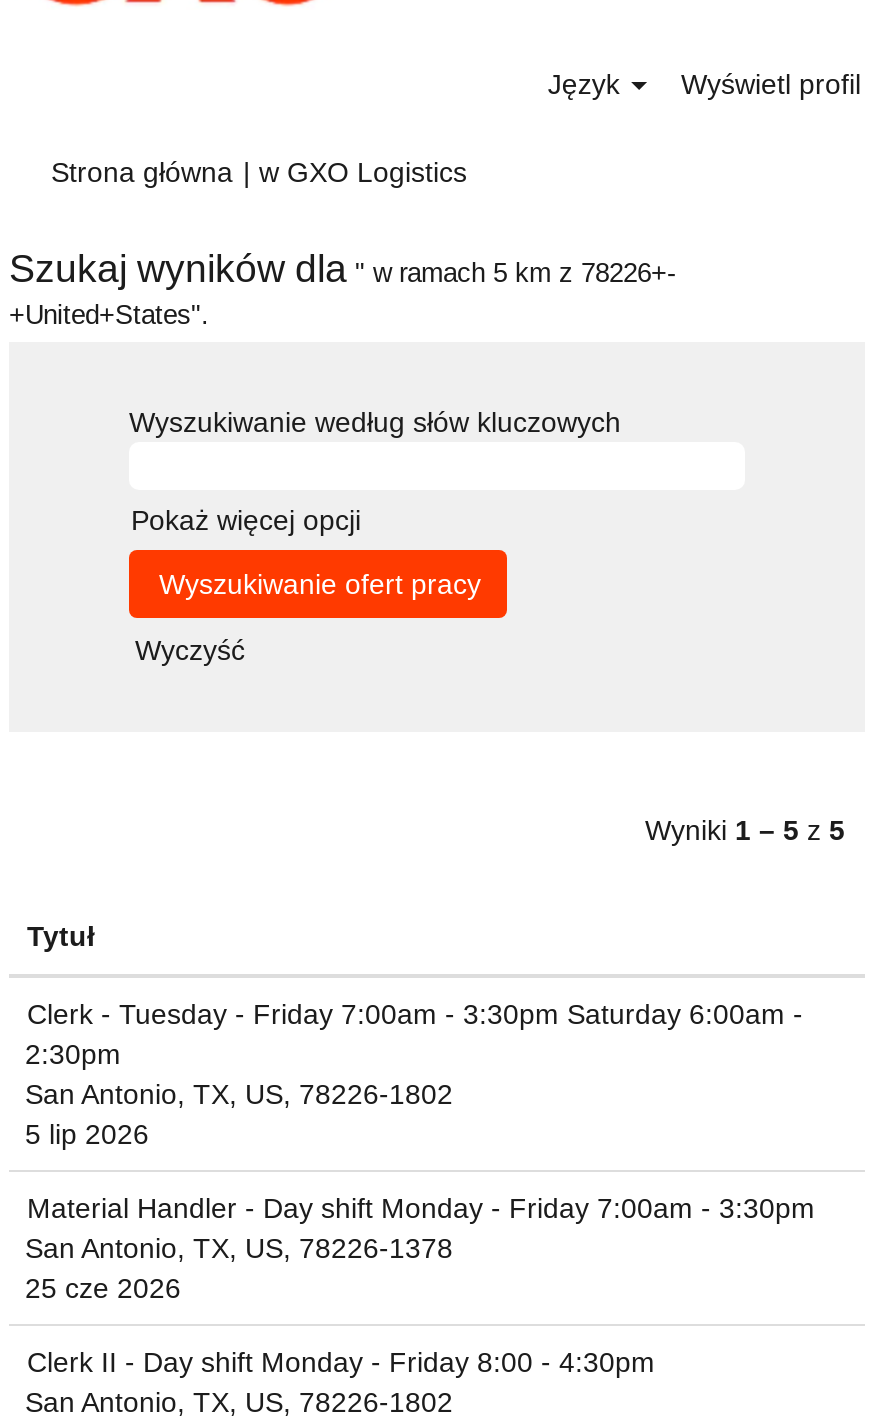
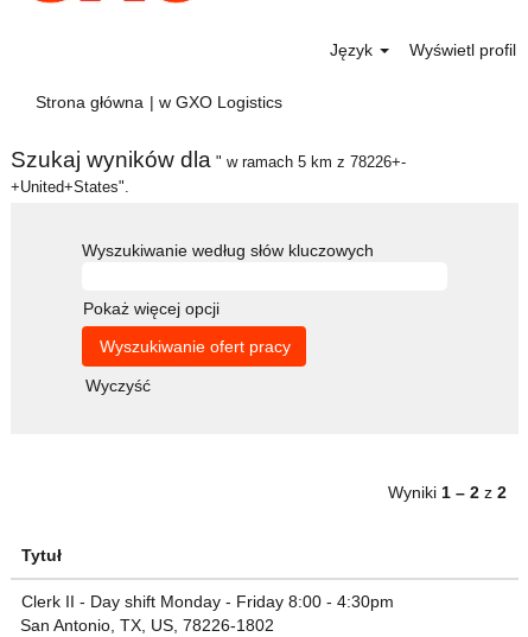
[645,814,845,846] Wyniki 1 – 5 z 5 -> [388,483,507,502] Wyniki 1 – 2 z 2
[25,998,815,1304] Clerk - Tuesday - Friday 7:00am - 3:30pm Saturday 6:00am - | 2:30pm | San Antonio, TX, US, 78226-1802 | 5 lip 2026 | Material Handler - Day shift Monday - Friday 7:00am - 3:30pm | San Antonio, TX, US, 78226-1378 | 25 cze 2026 -> none

